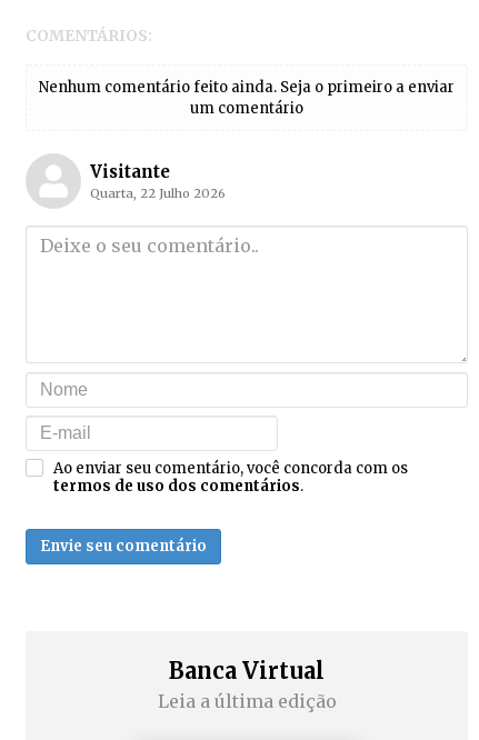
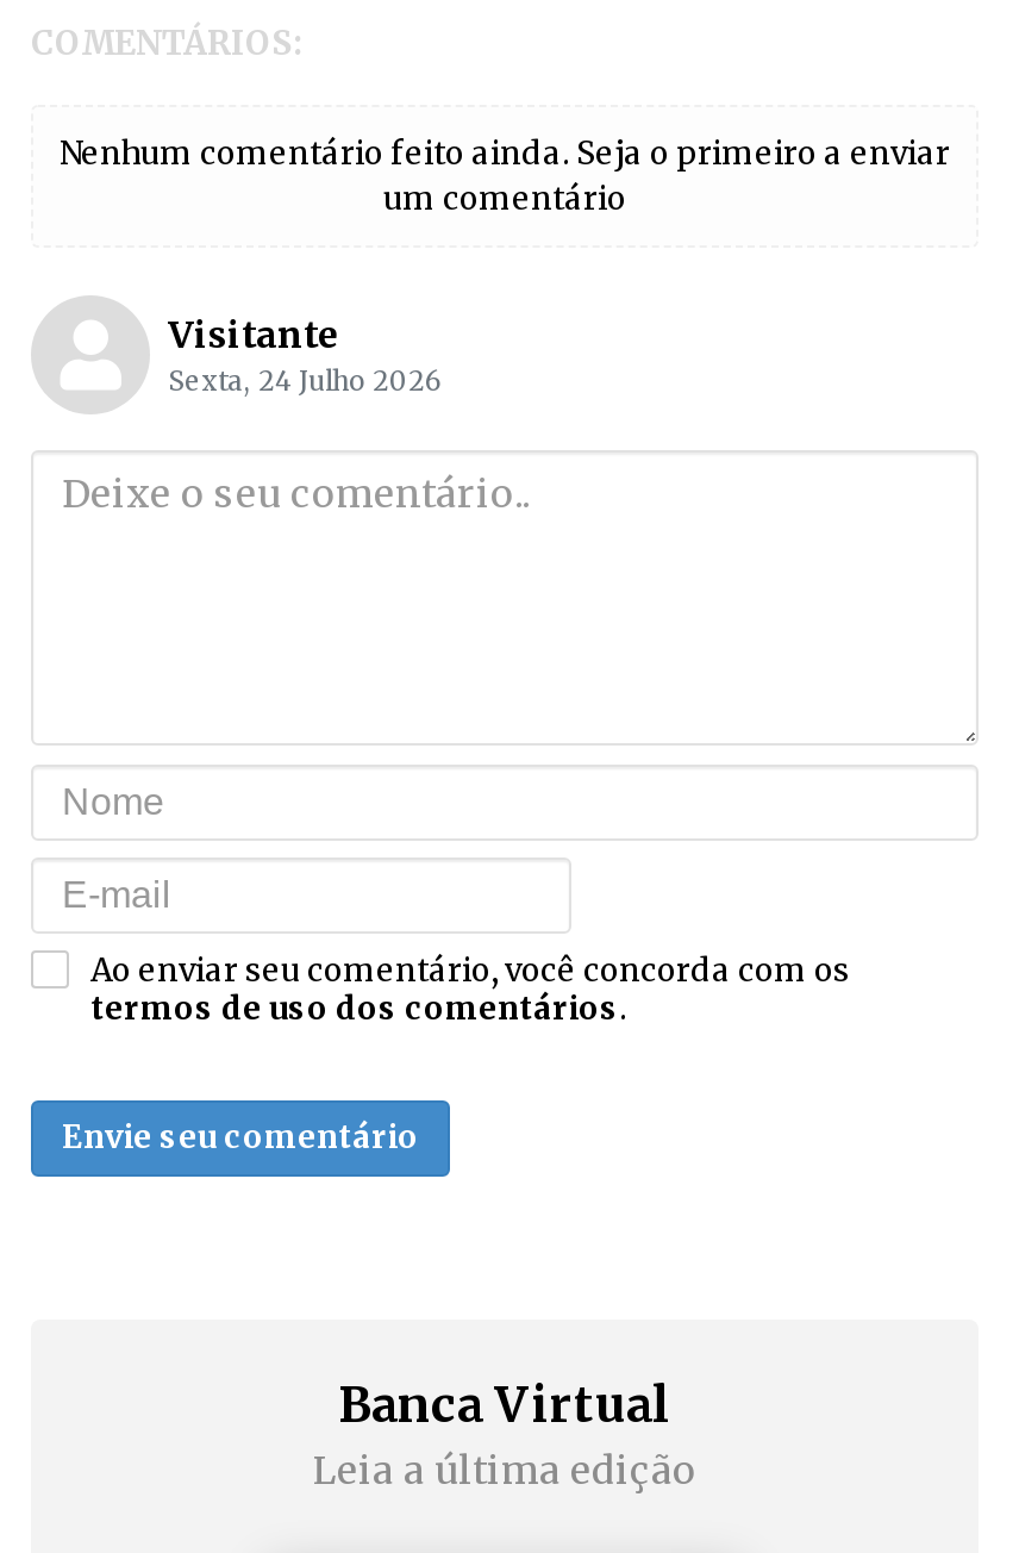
[89,186,225,201] Quarta, 22 Julho 2026 -> [168,364,442,398] Sexta, 24 Julho 2026

